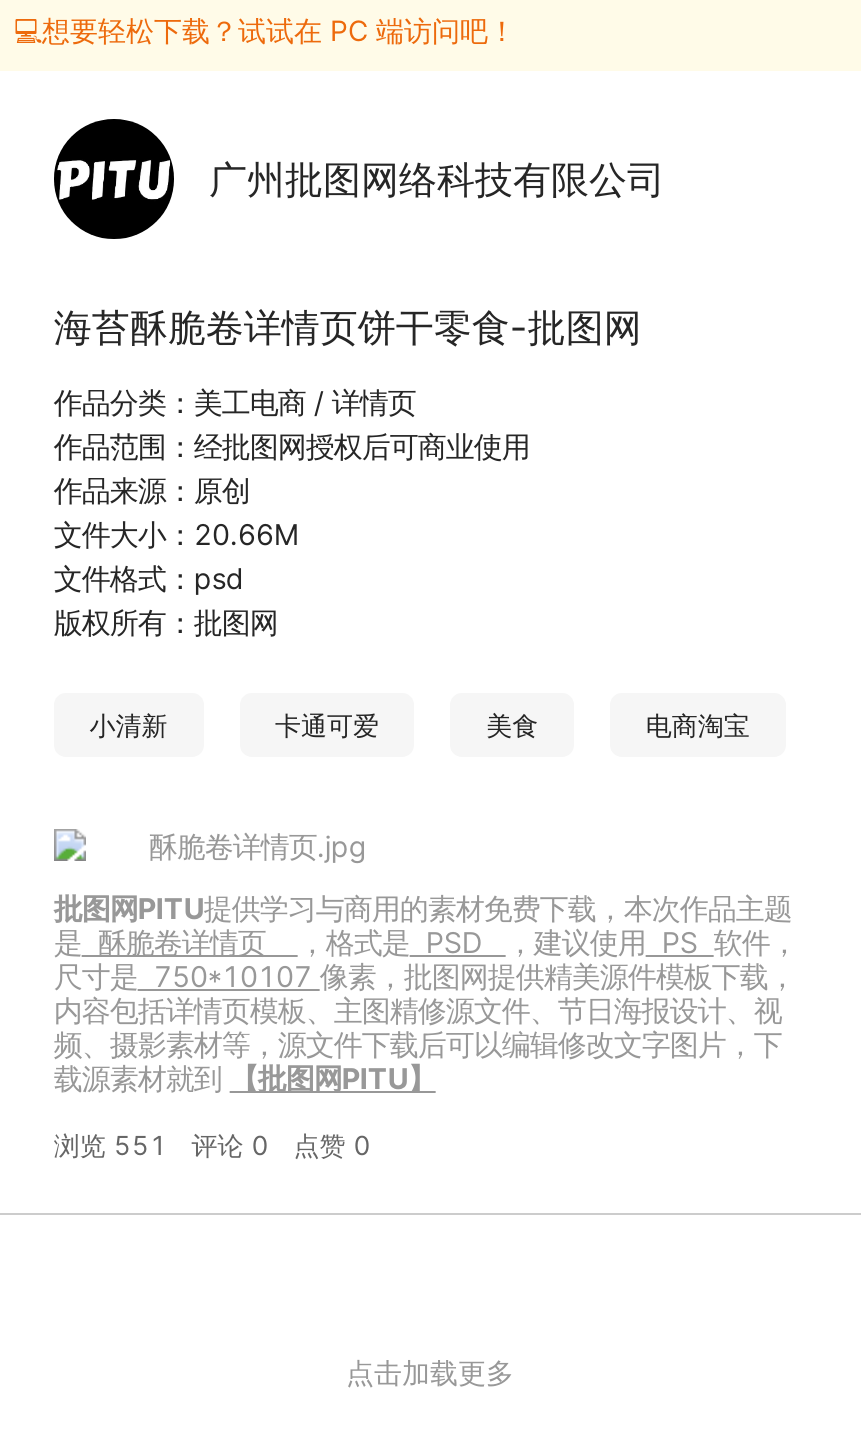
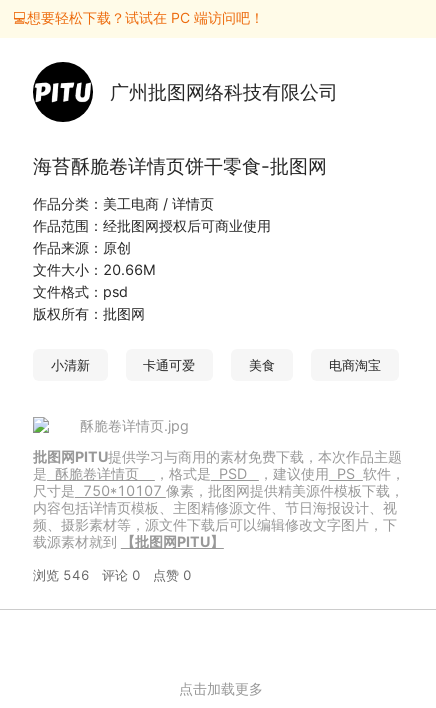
[54,1128,371,1160] 浏览 551 评论 0 点赞 0 -> [33,567,192,583] 浏览 546 评论 0 点赞 0

